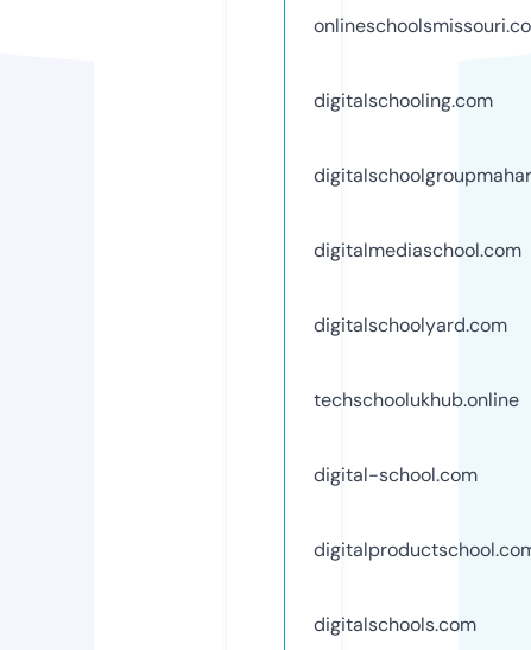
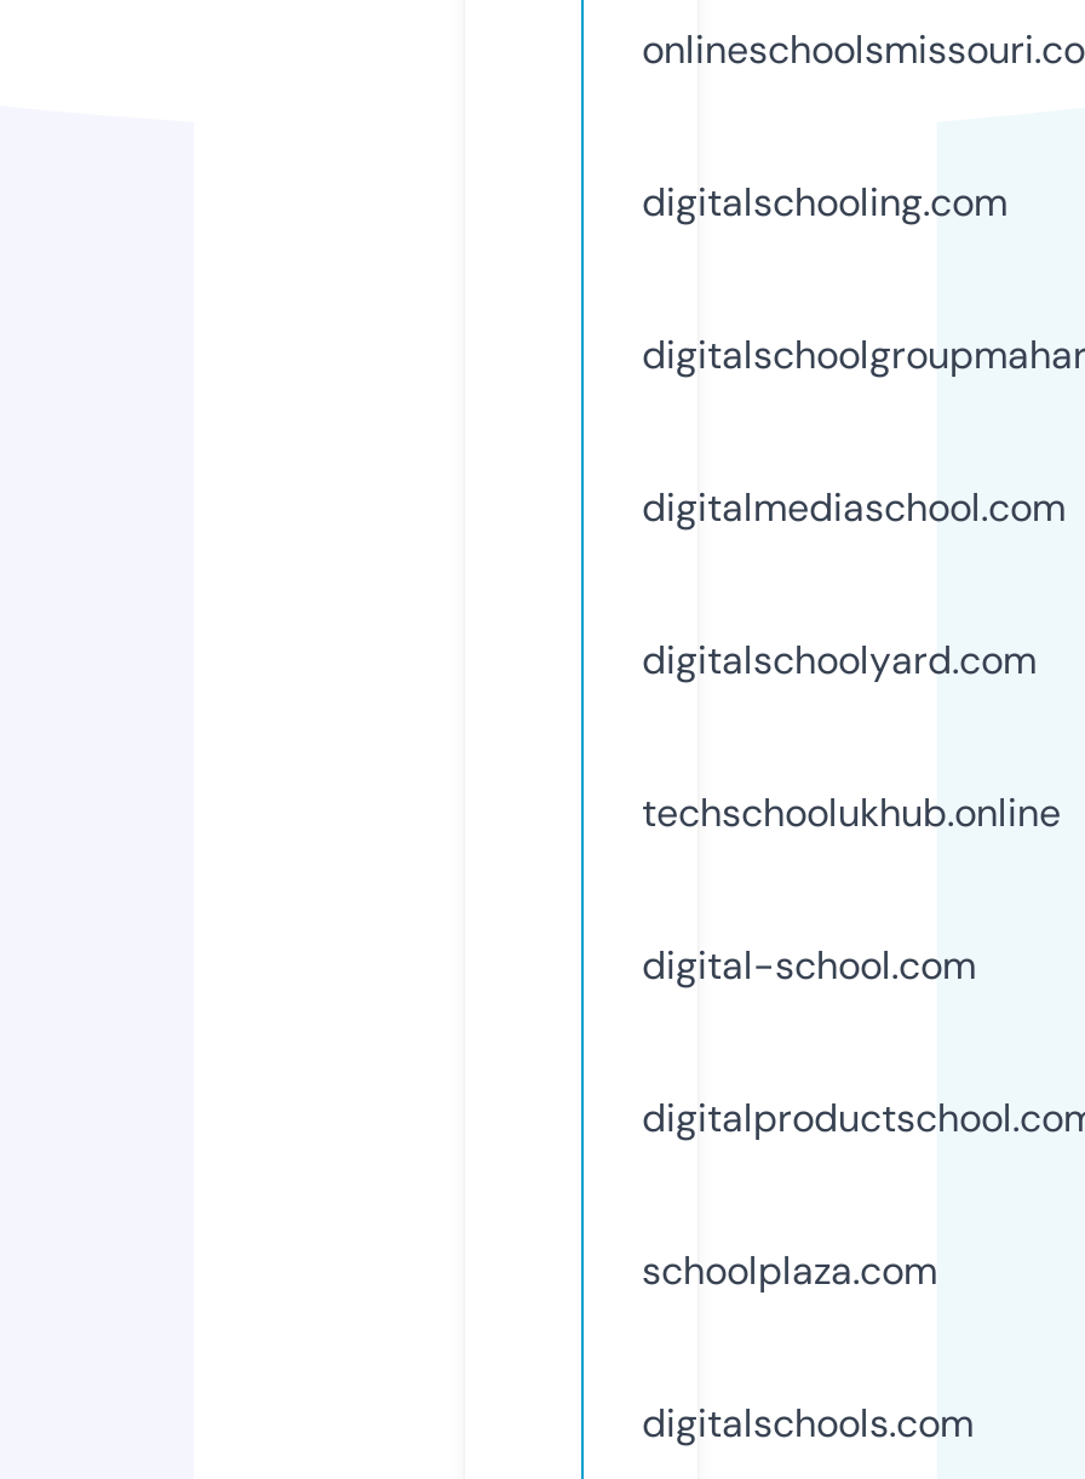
none -> [642,1245,937,1296] schoolplaza.com

